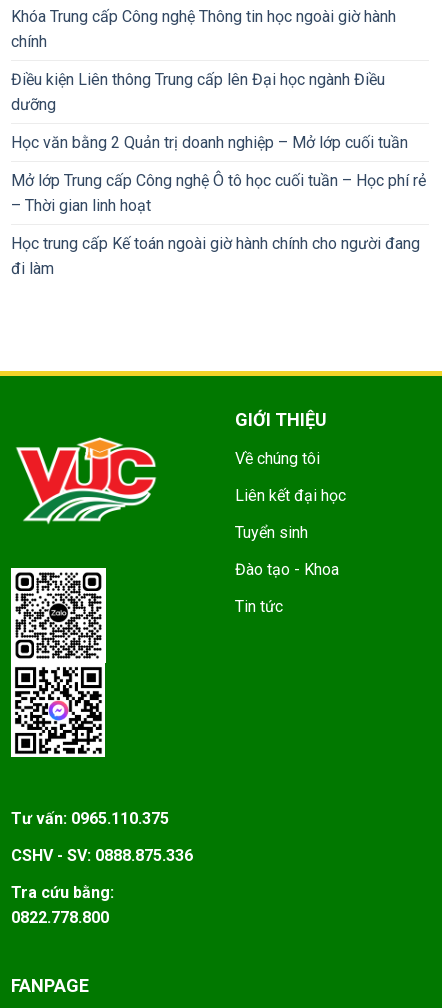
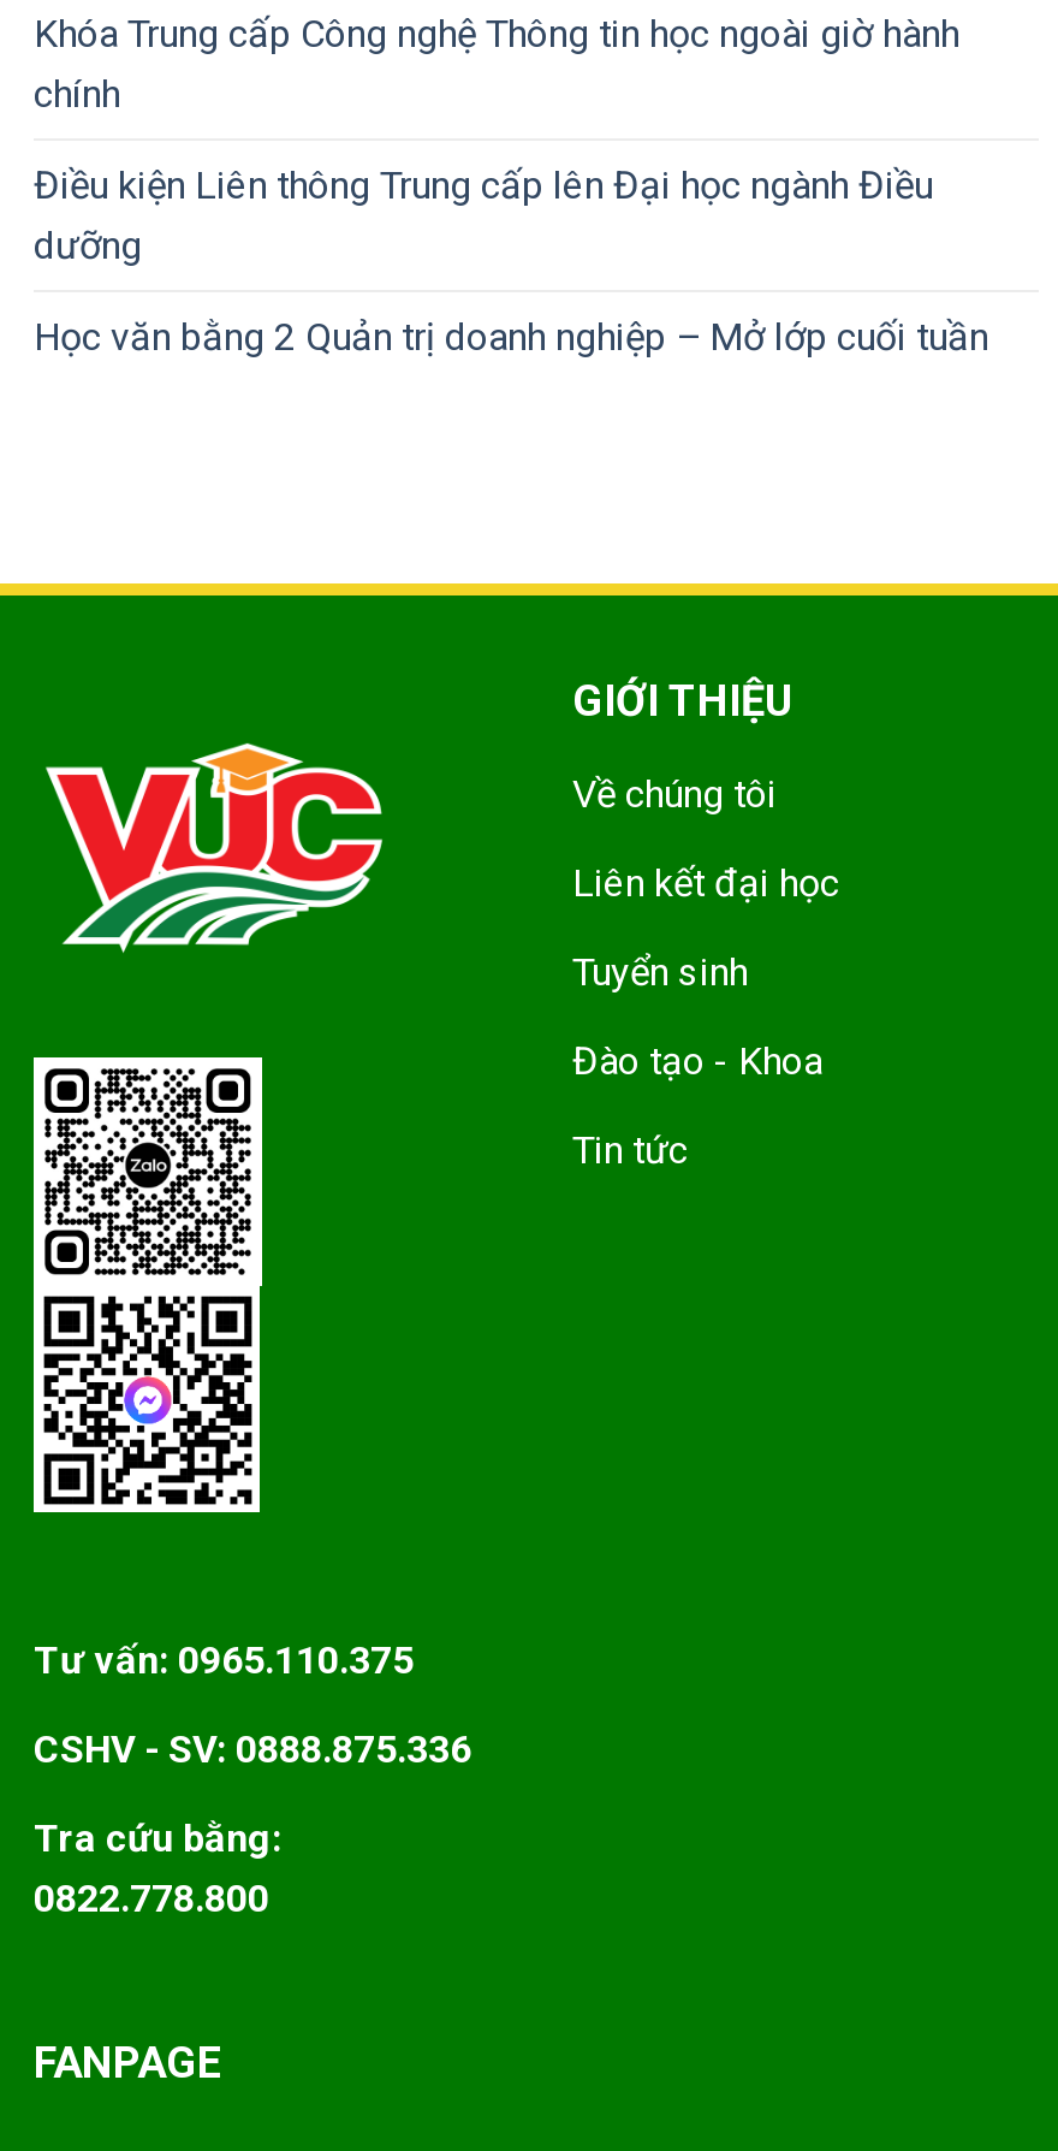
[11,171,426,278] Mở lớp Trung cấp Công nghệ Ô tô học cuối tuần – Học phí rẻ | – Thời gian linh hoạt | Học trung cấp Kế toán ngoài giờ hành chính cho người đang | đi làm -> none

